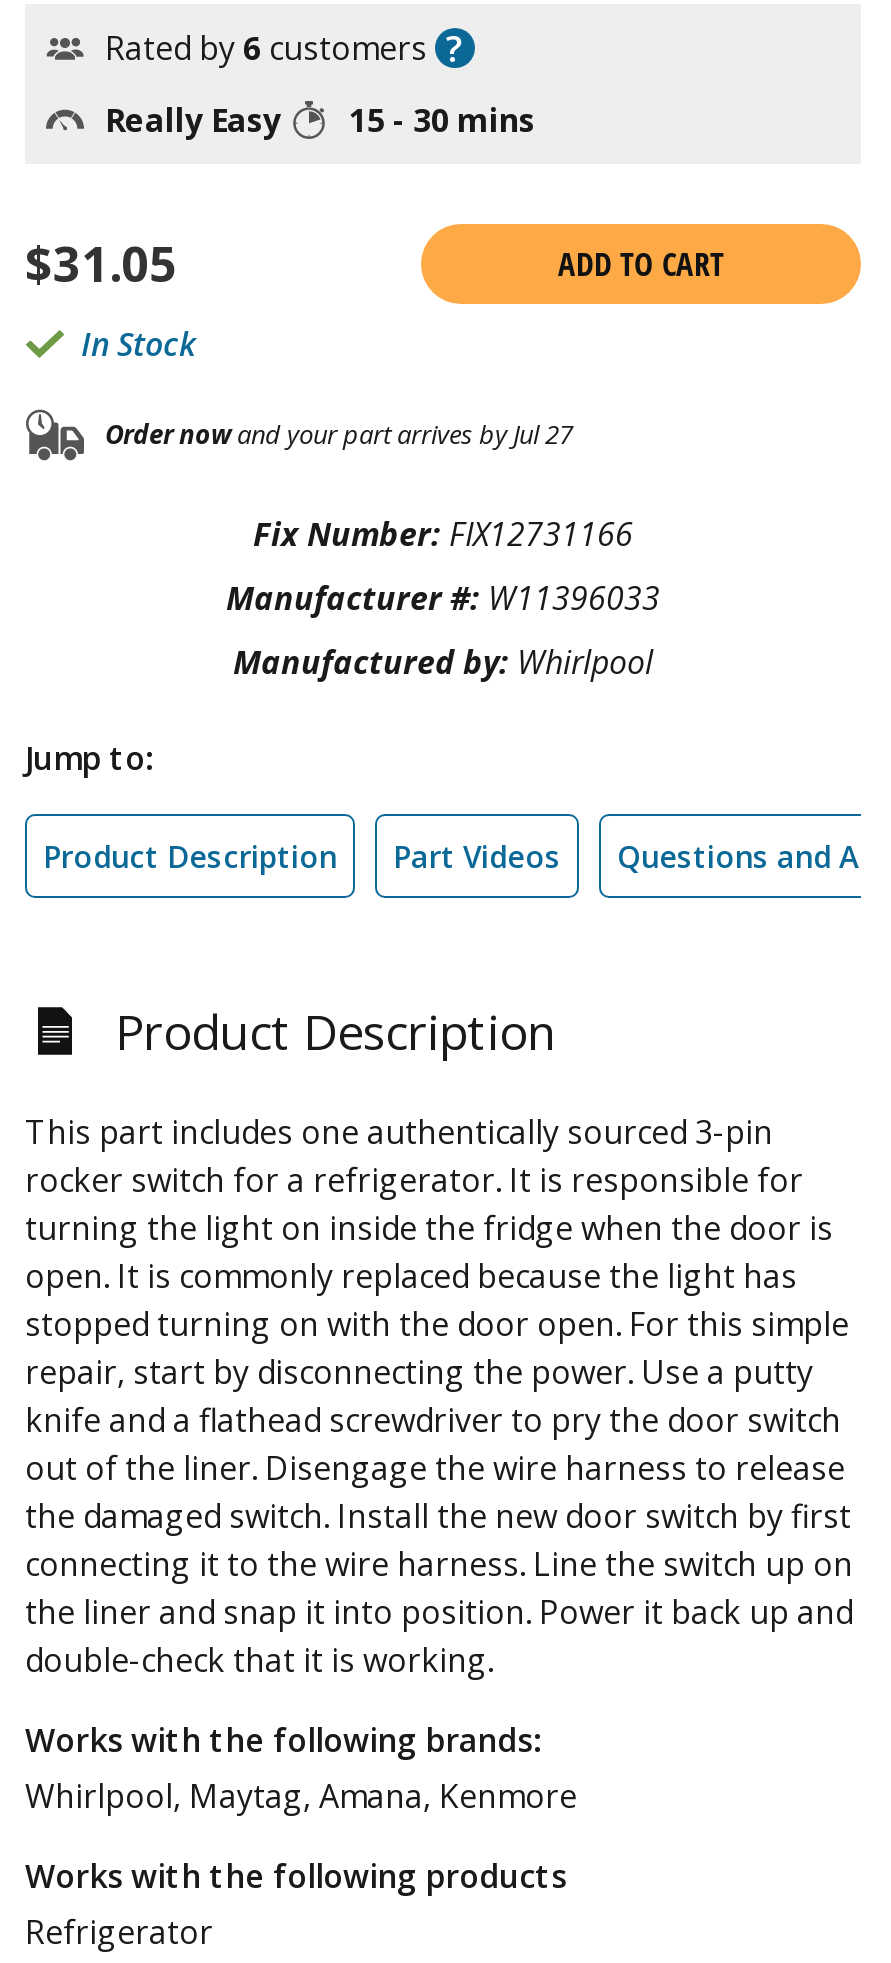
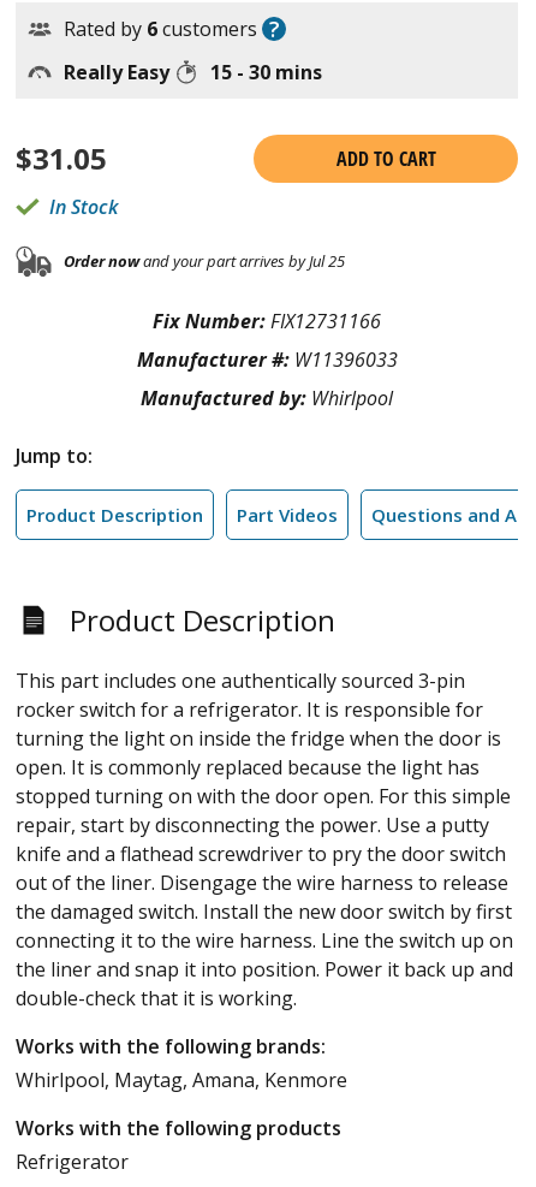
[105,417,573,453] Order nowand your part arrives by Jul 27 -> [64,251,345,272] Order nowand your part arrives by Jul 25

